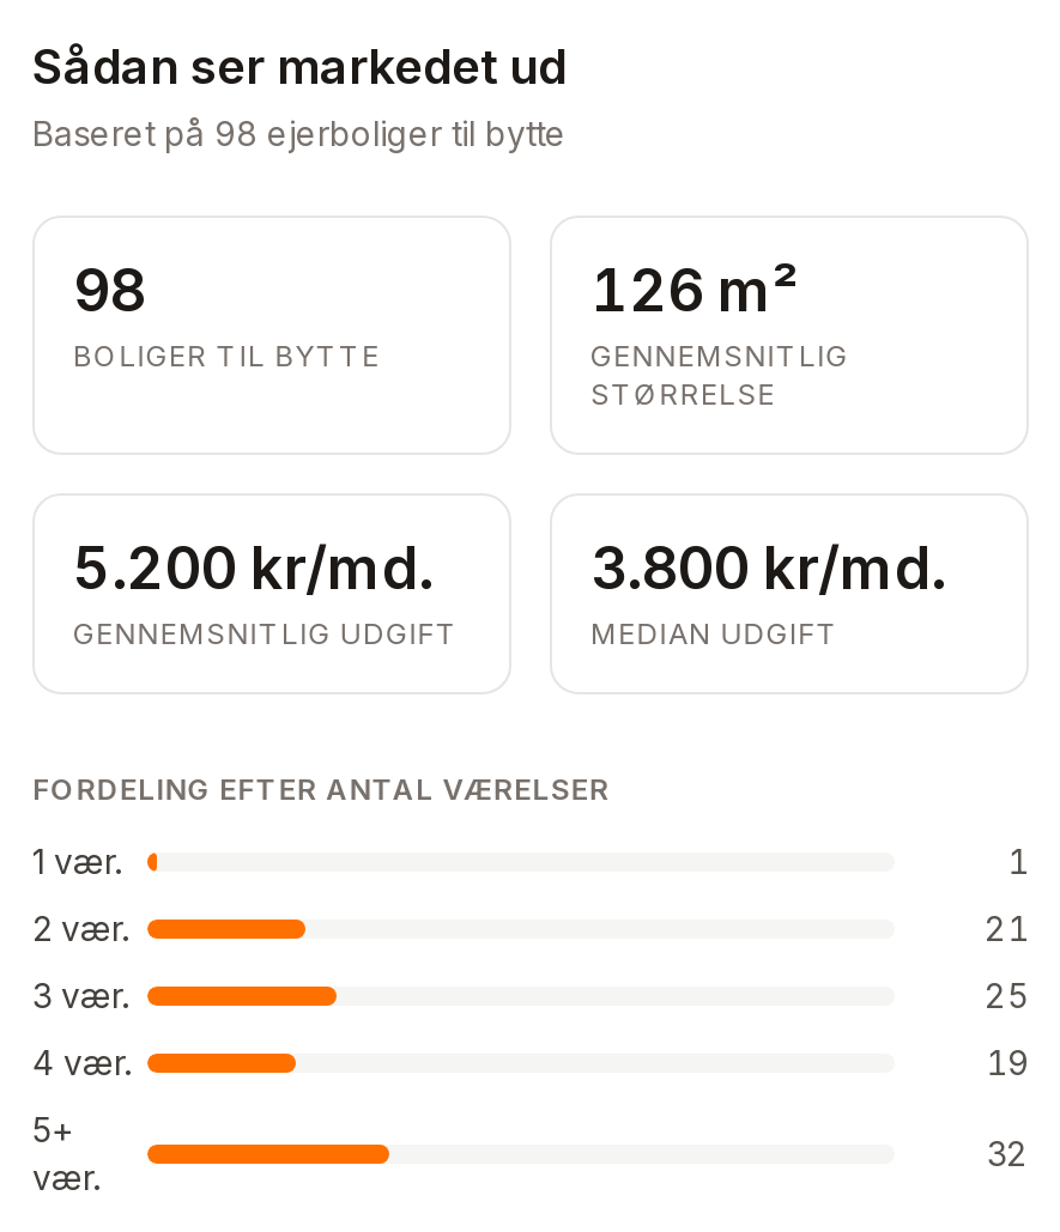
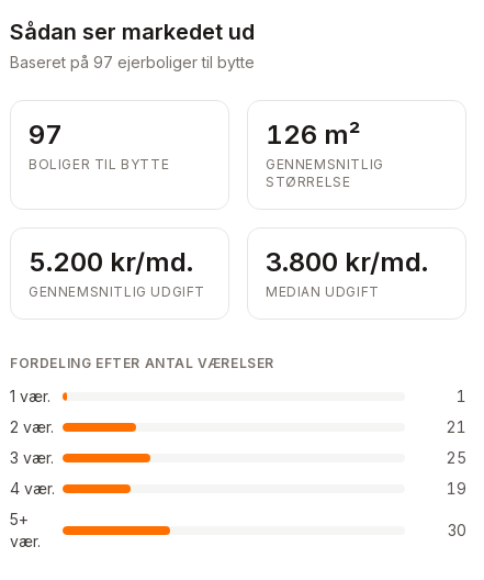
[32,113,567,153] Baseret på 98 ejerboliger til bytte -> [10,53,255,71] Baseret på 97 ejerboliger til bytte
[73,256,145,326] 98 -> [29,119,63,150] 97
[986,1133,1029,1173] 32 -> [448,521,466,539] 30

